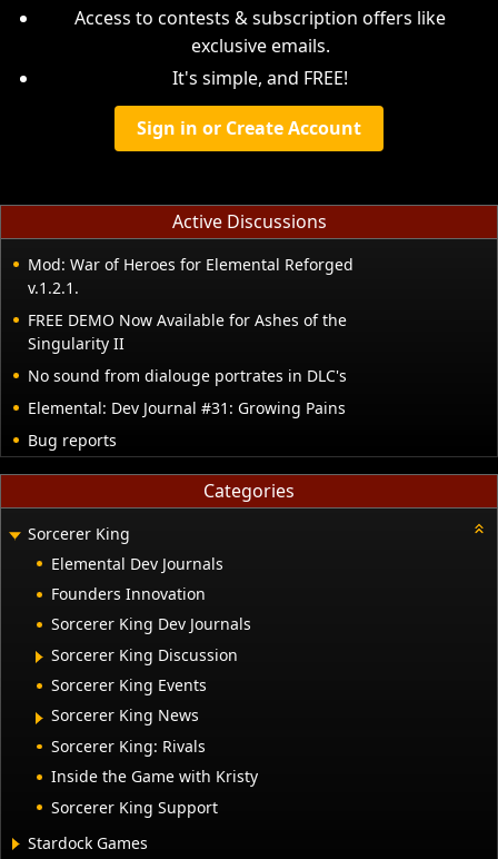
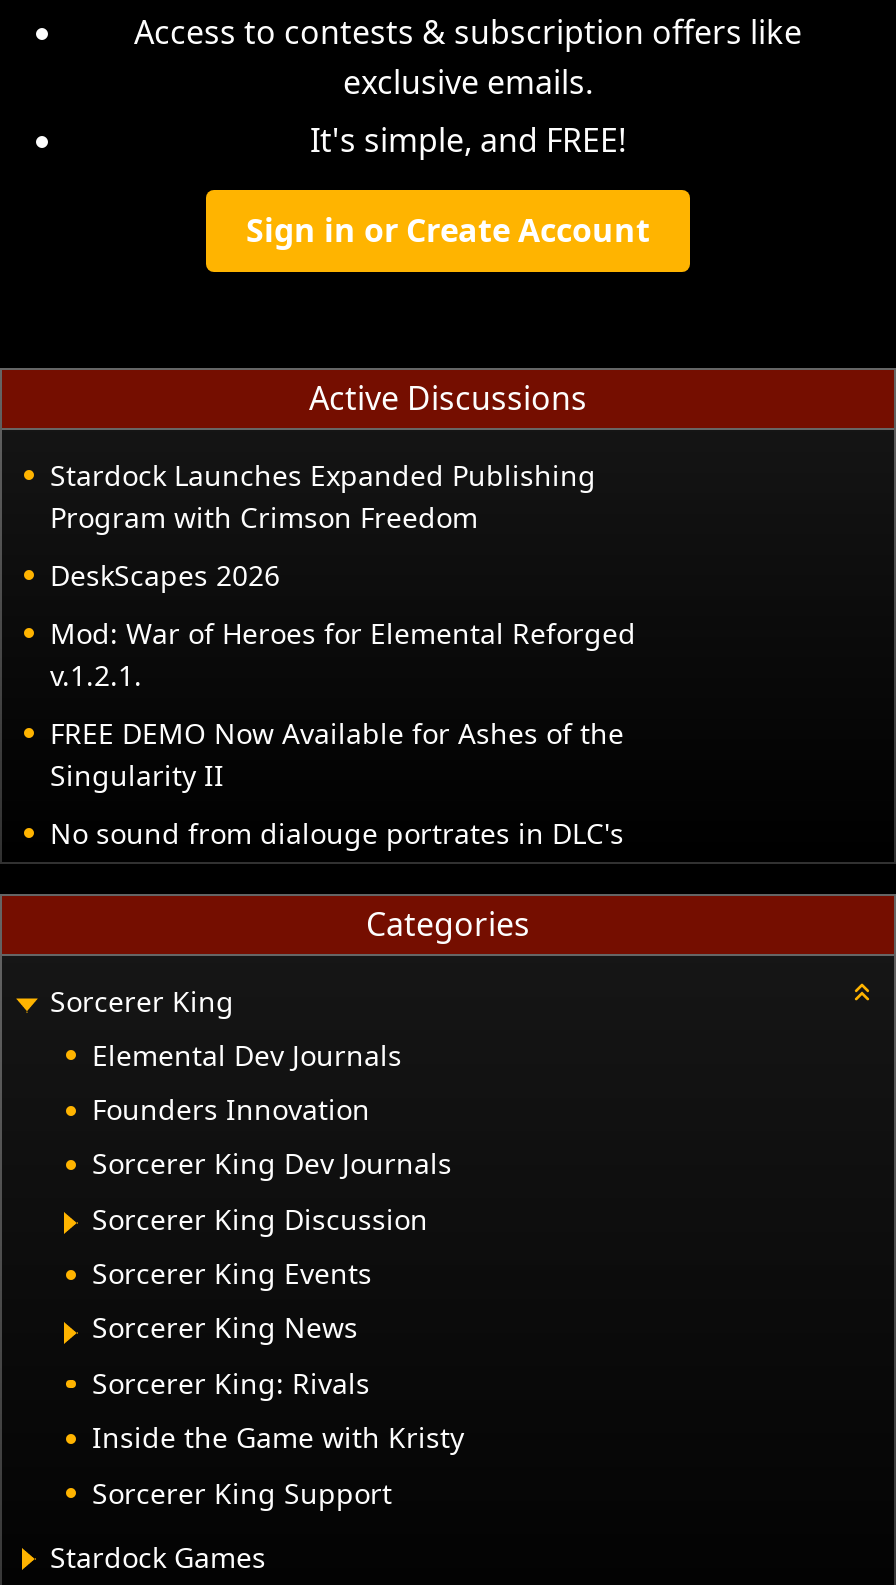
none -> [50,456,596,594] Stardock Launches Expanded Publishing | Program with Crimson Freedom | DeskScapes 2026
moved [28,254,353,386] -> [50,614,636,852]: Mod: War of Heroes for Elemental Reforged | v.1.2.1. | FREE DEMO Now Available for Ashes of the | Singularity II | No sound from dialouge portrates in DLC's
[28,397,346,451] Elemental: Dev Journal #31: Growing Pains | Bug reports -> none

